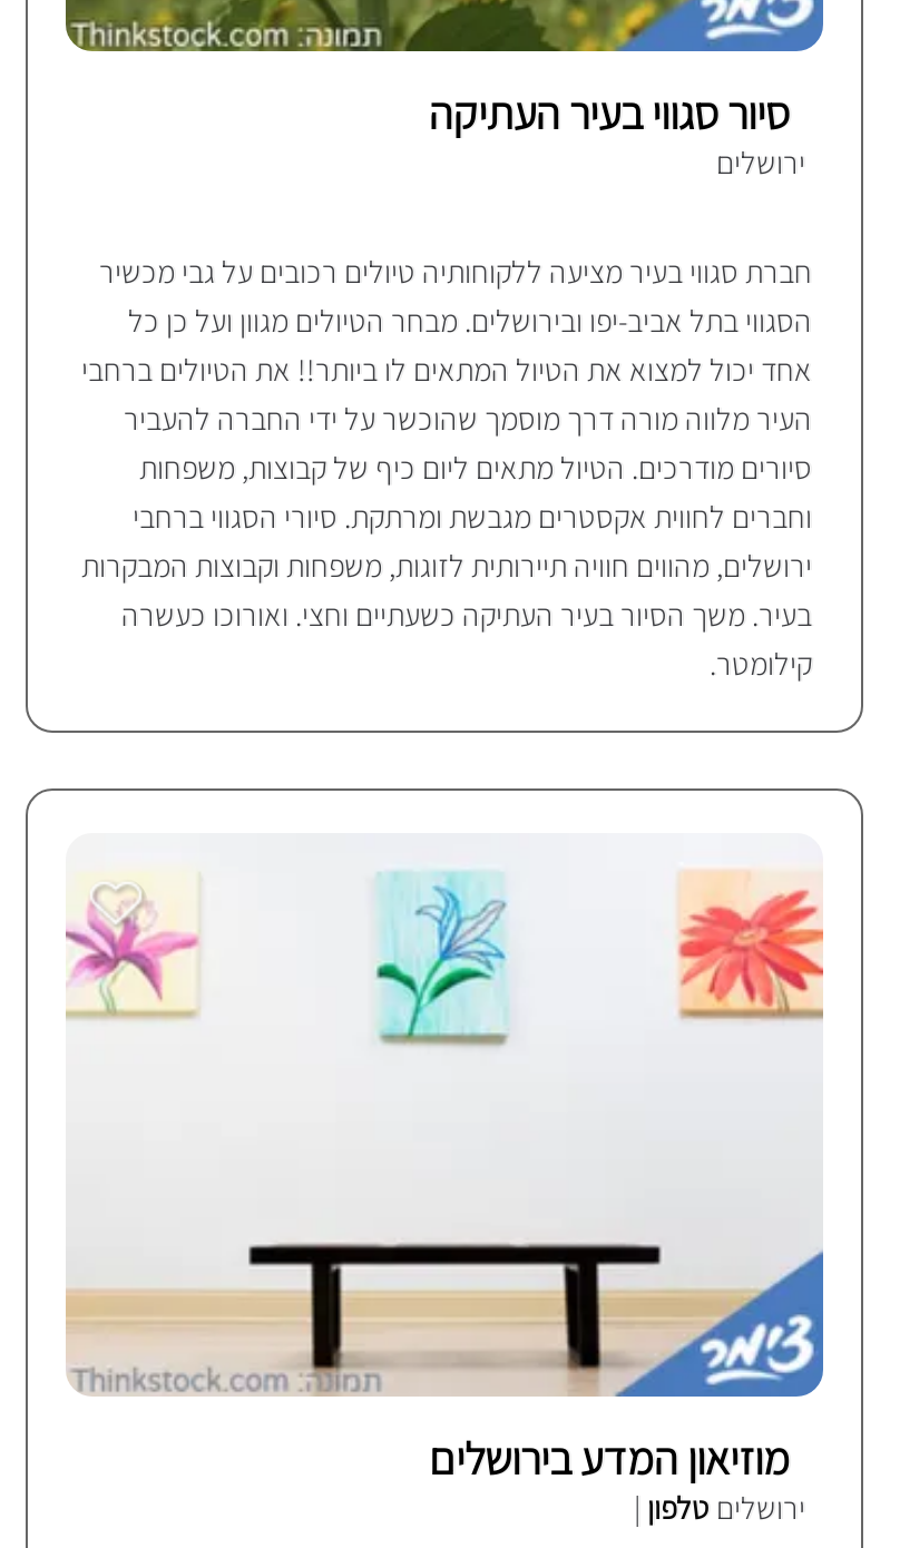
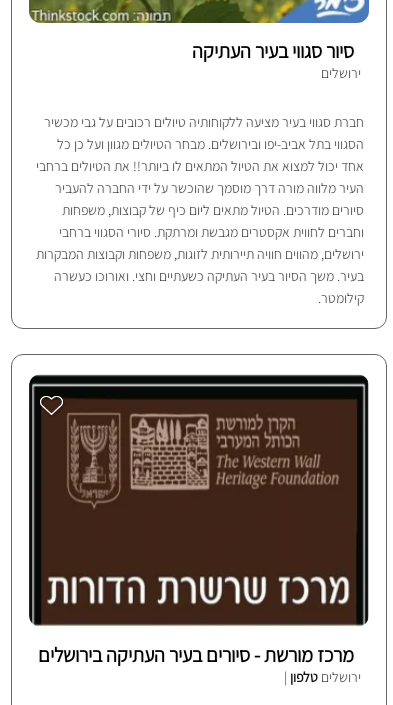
[66,835,823,1488] [image] | מוזיאון המדע בירושלים -> [28,374,369,668] [image] | מרכז מורשת - סיורים בעיר העתיקה בירושלים

